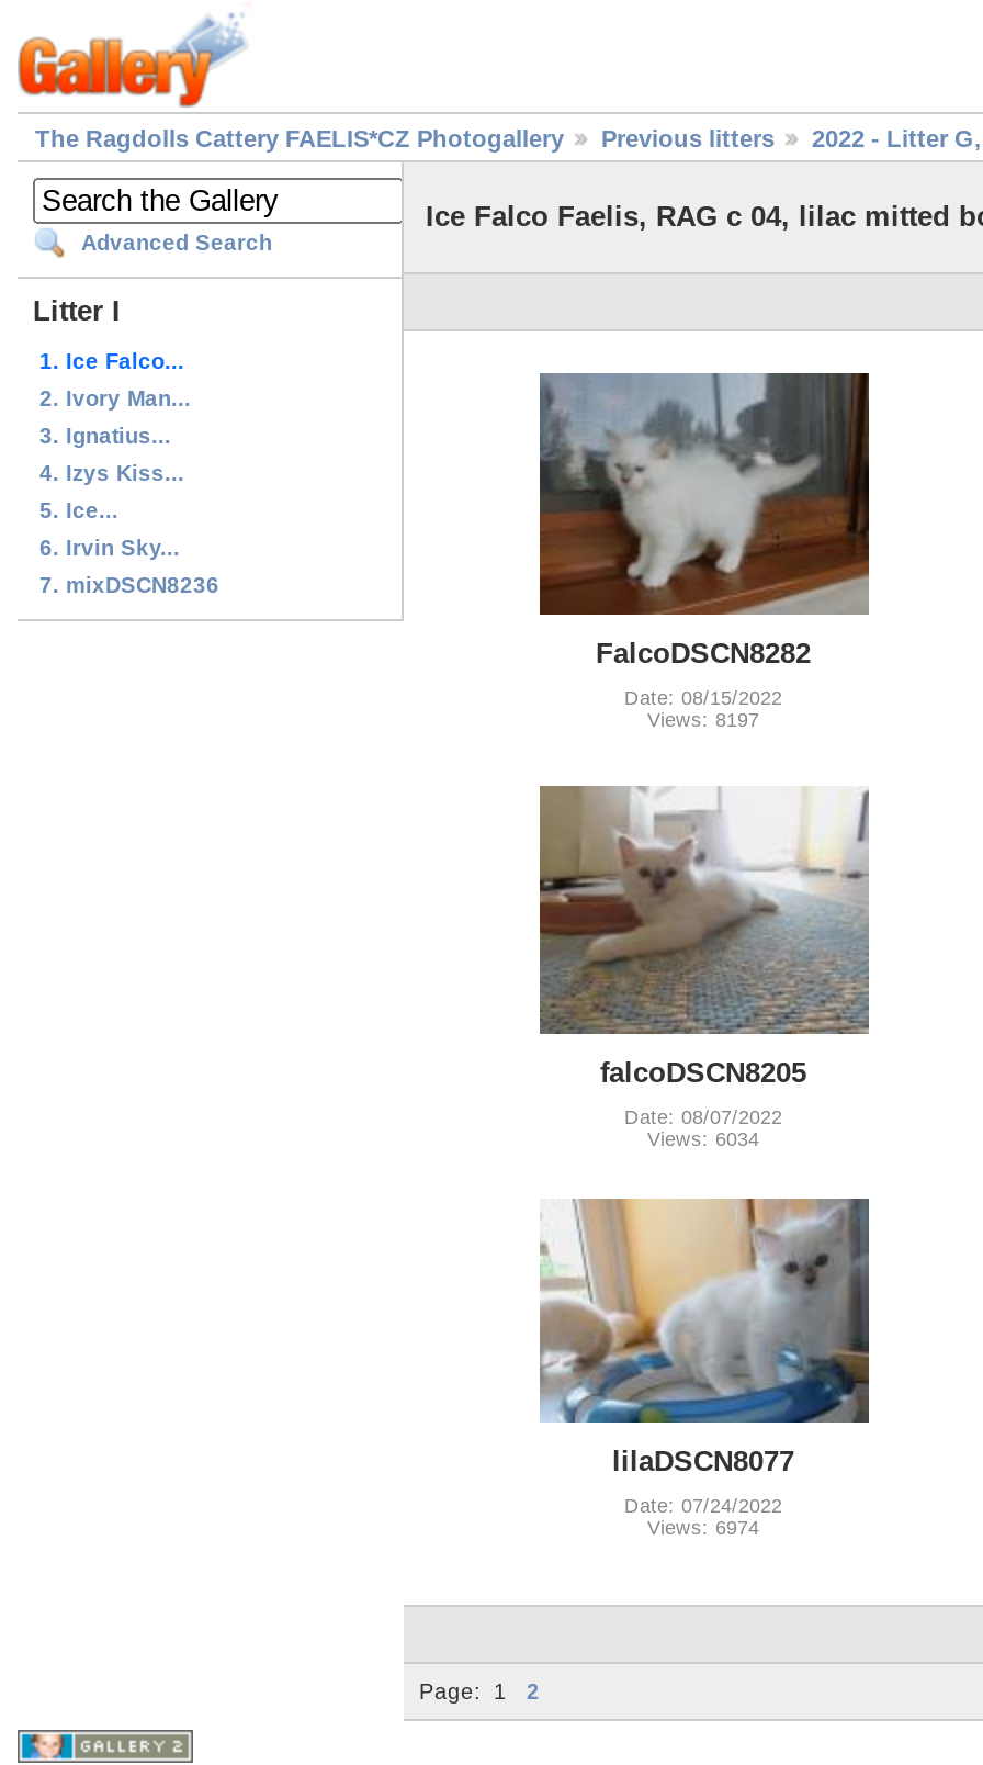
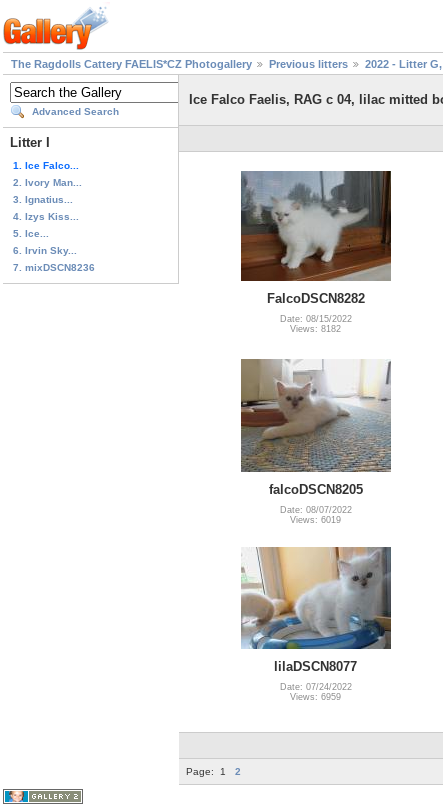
[647,708,759,730] Views: 8197 -> [290,324,341,334] Views: 8182
[647,1128,759,1150] Views: 6034 -> [290,515,341,525] Views: 6019
[647,1516,759,1538] Views: 6974 -> [290,692,341,702] Views: 6959

